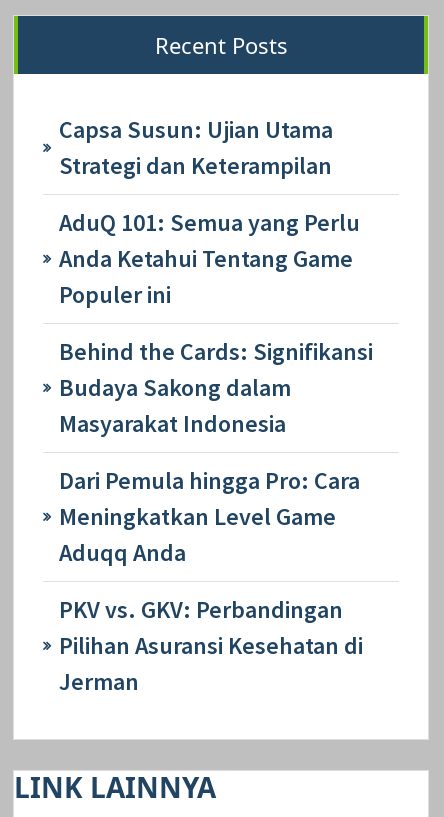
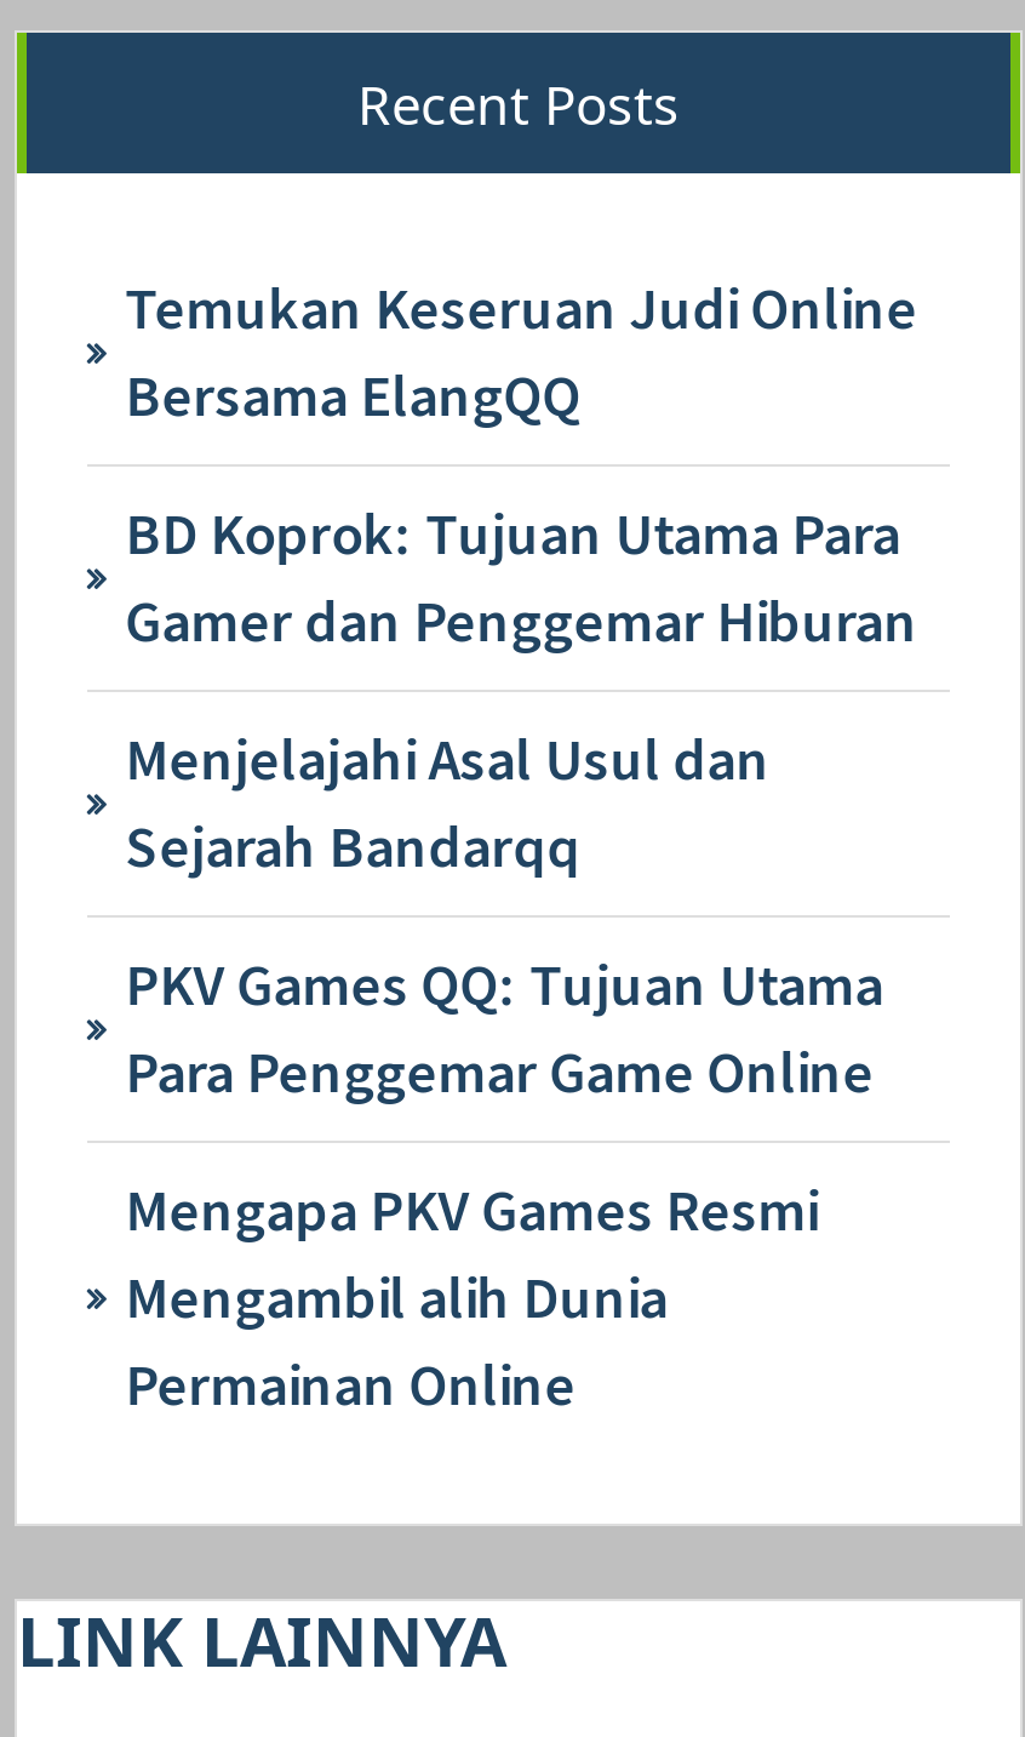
[59,114,333,181] Capsa Susun: Ujian Utama | Strategi dan Keterampilan -> [126,271,918,434] Temukan Keseruan Judi Online | Bersama ElangQQ
[59,207,360,310] AduQ 101: Semua yang Perlu | Anda Ketahui Tentang Game | Populer ini -> [126,497,918,659] BD Koprok: Tujuan Utama Para | Gamer dan Penggemar Hiburan
[59,336,373,439] Behind the Cards: Signifikansi | Budaya Sakong dalam | Masyarakat Indonesia -> [126,722,770,885] Menjelajahi Asal Usul dan | Sejarah Bandarqq
[59,465,360,568] Dari Pemula hingga Pro: Cara | Meningkatkan Level Game | Aduqq Anda -> [126,948,884,1110] PKV Games QQ: Tujuan Utama | Para Penggemar Game Online
[59,594,363,697] PKV vs. GKV: Perbandingan | Pilihan Asuransi Kesehatan di | Jerman -> [126,1173,819,1423] Mengapa PKV Games Resmi | Mengambil alih Dunia | Permainan Online

